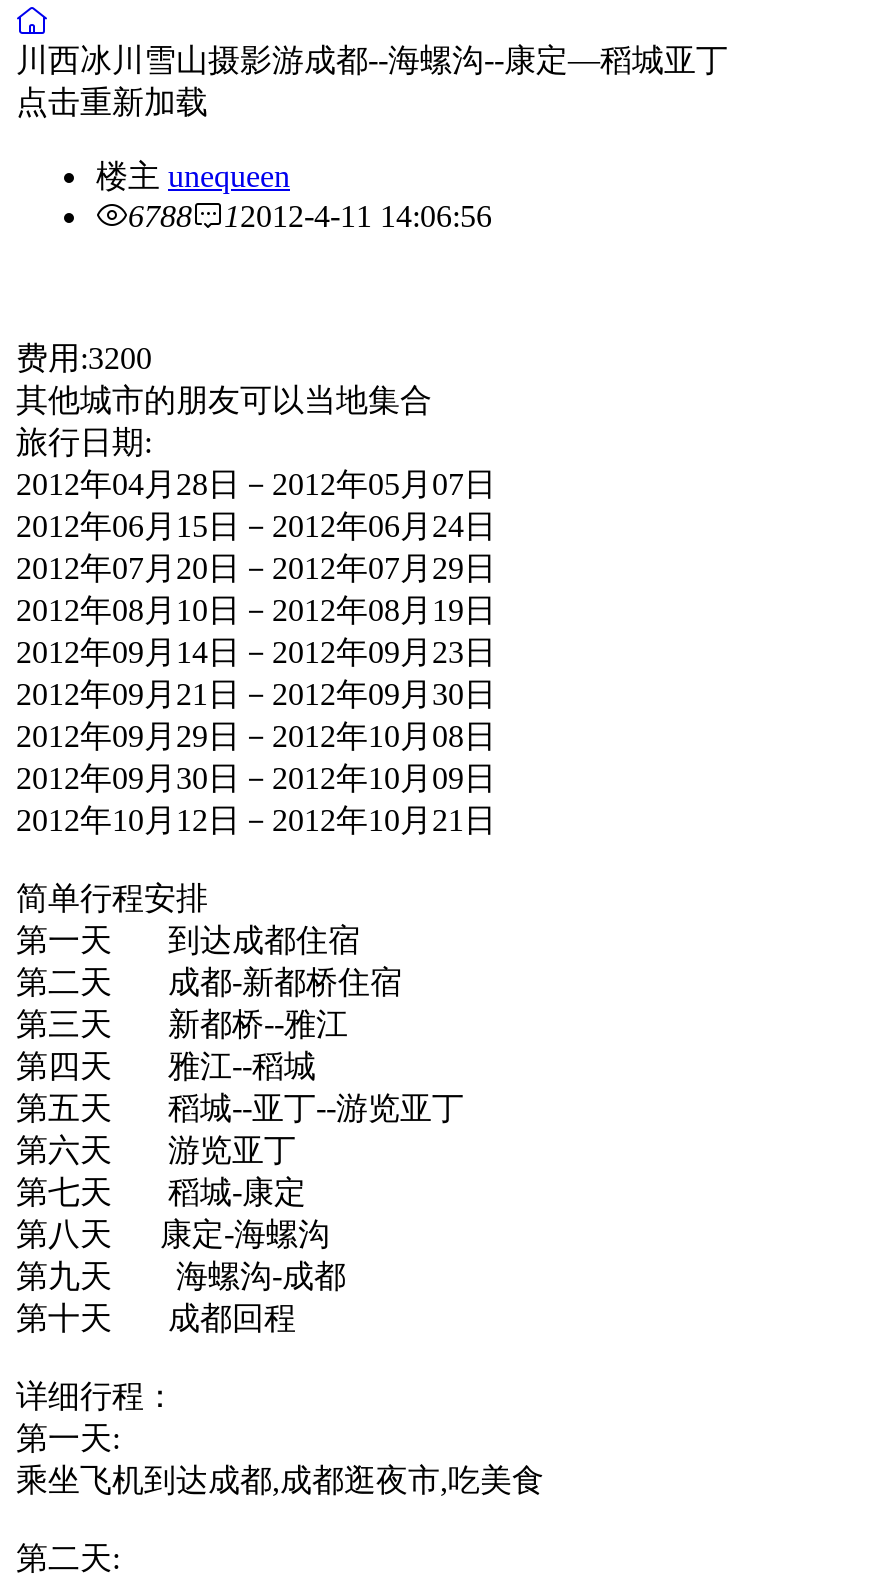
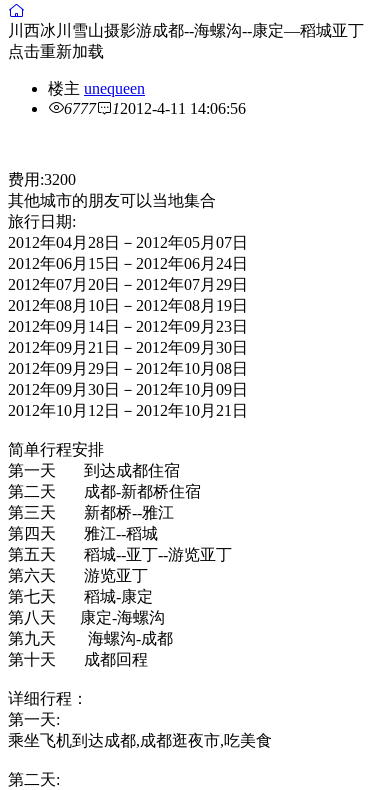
[128,199,492,233] 6788 1 2012-4-11 14:06:56 -> [64,100,246,117] 6777 1 2012-4-11 14:06:56

